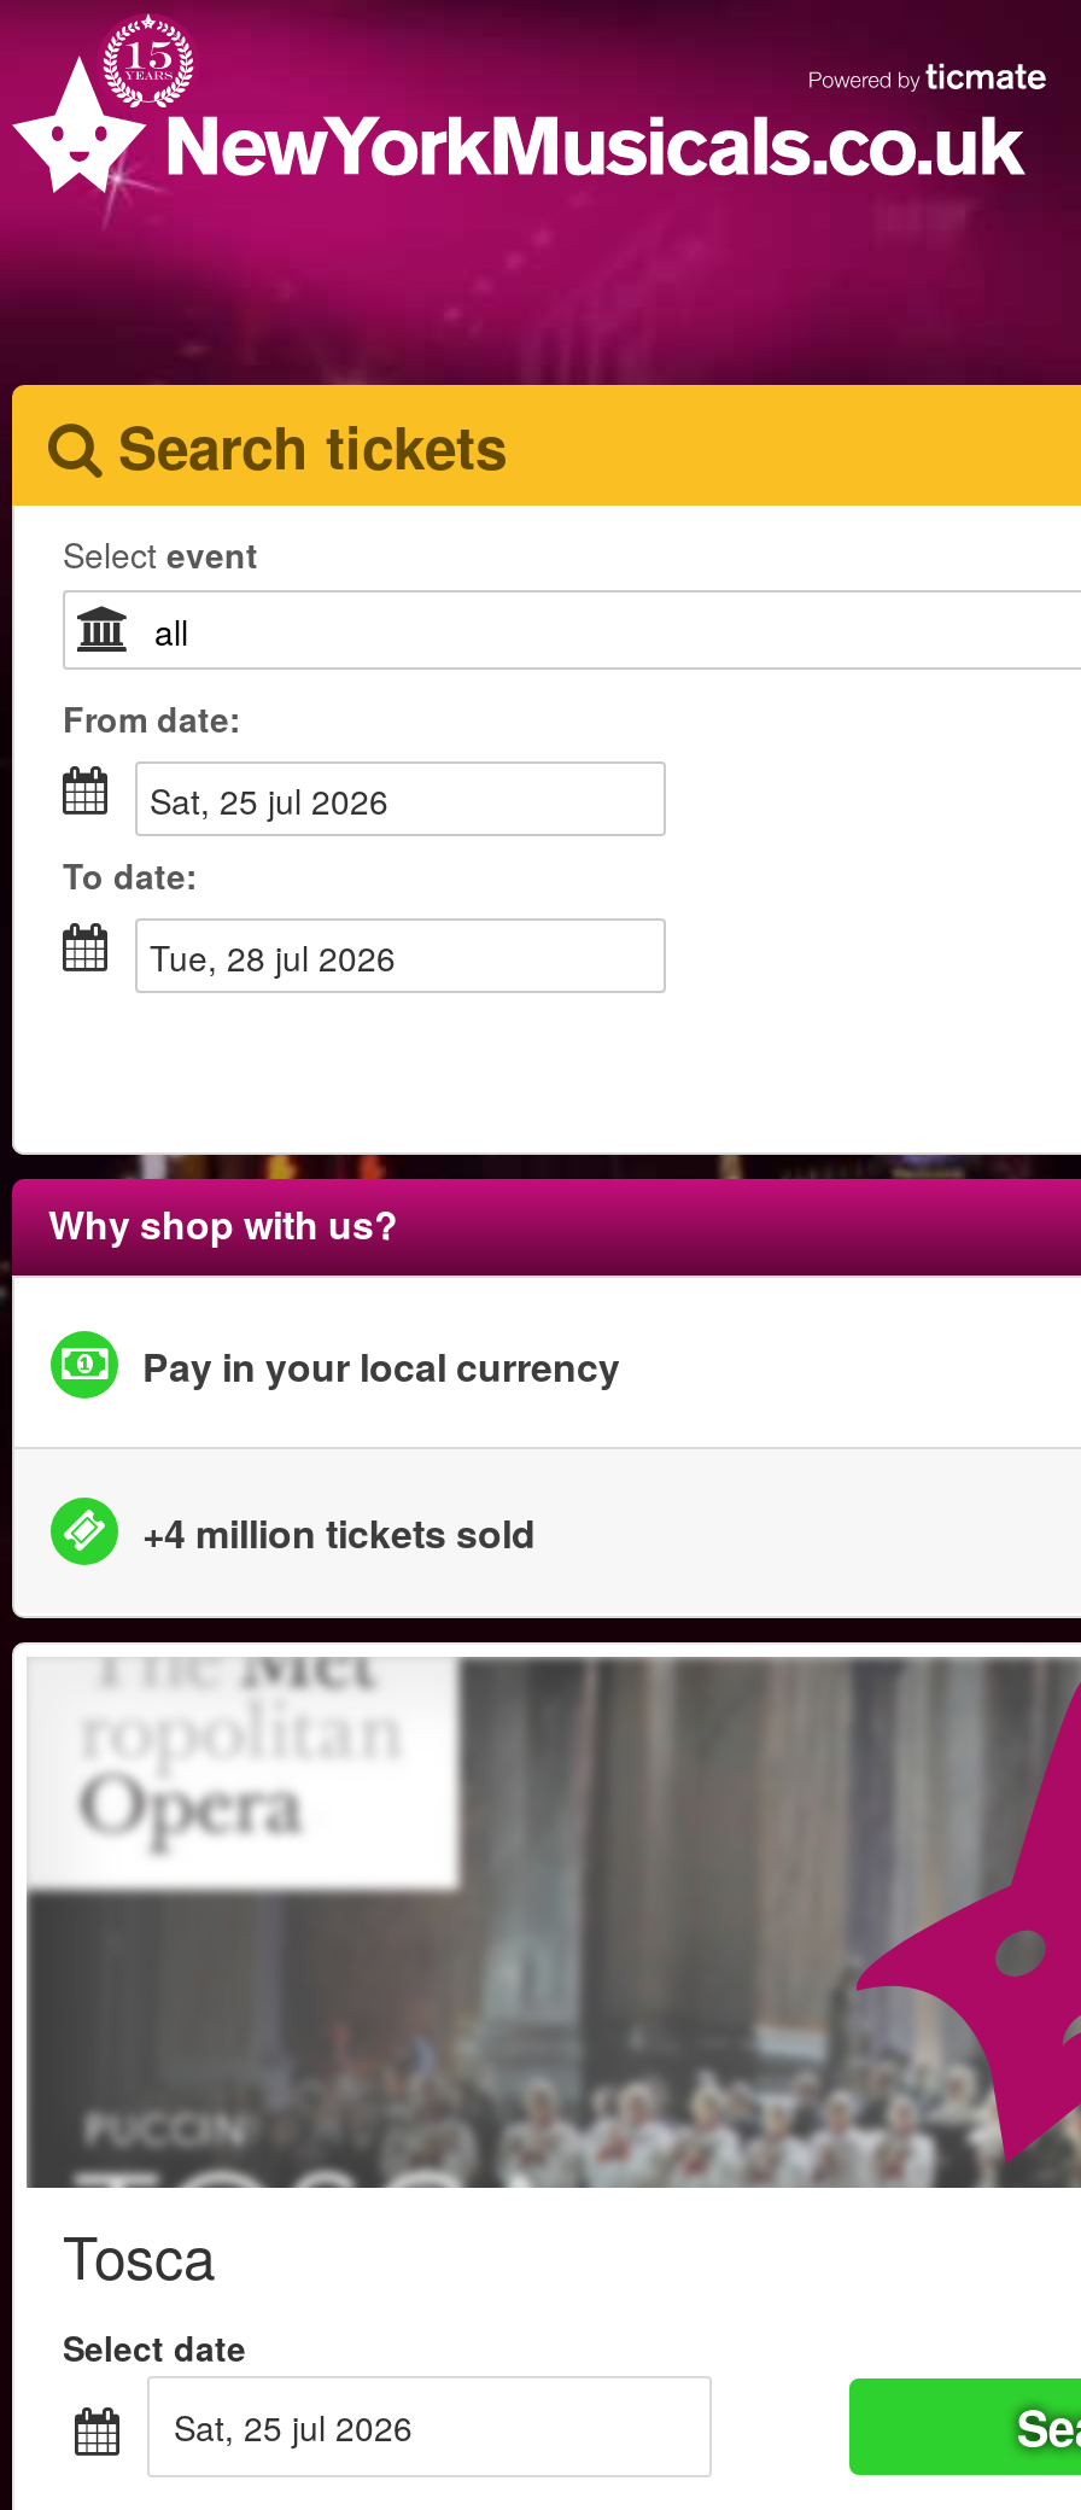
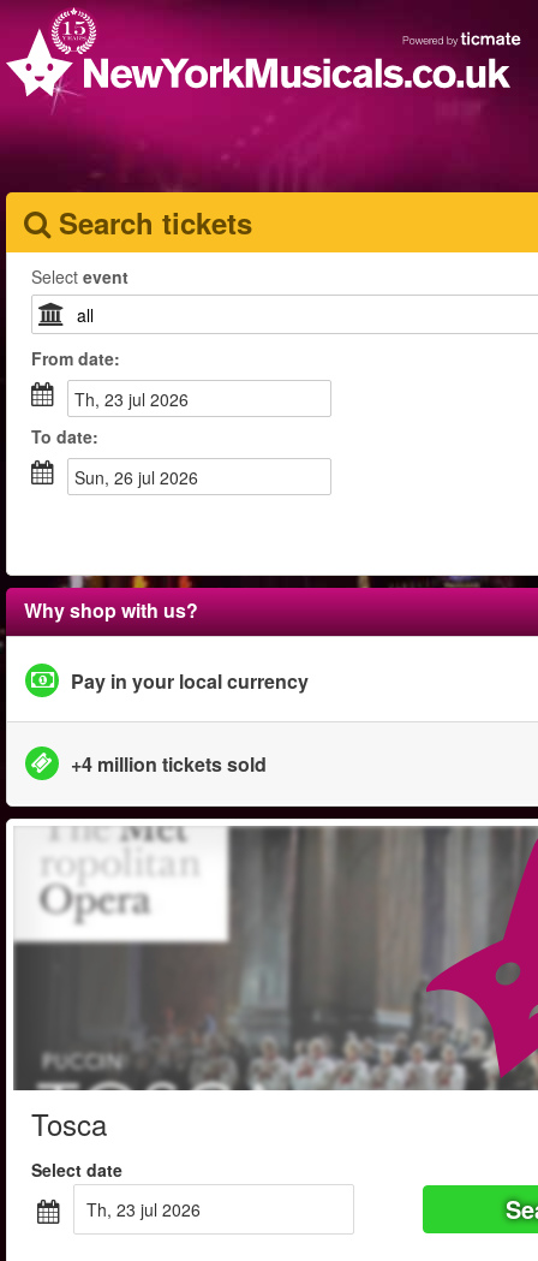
[171,776,388,824] sat, 25 jul 2026 -> [85,387,189,411] th, 23 jul 2026
[169,933,396,981] tue, 28 jul 2026 -> [85,465,198,489] sun, 26 jul 2026
[195,2403,413,2451] sat, 25 jul 2026 -> [97,1197,201,1221] th, 23 jul 2026

